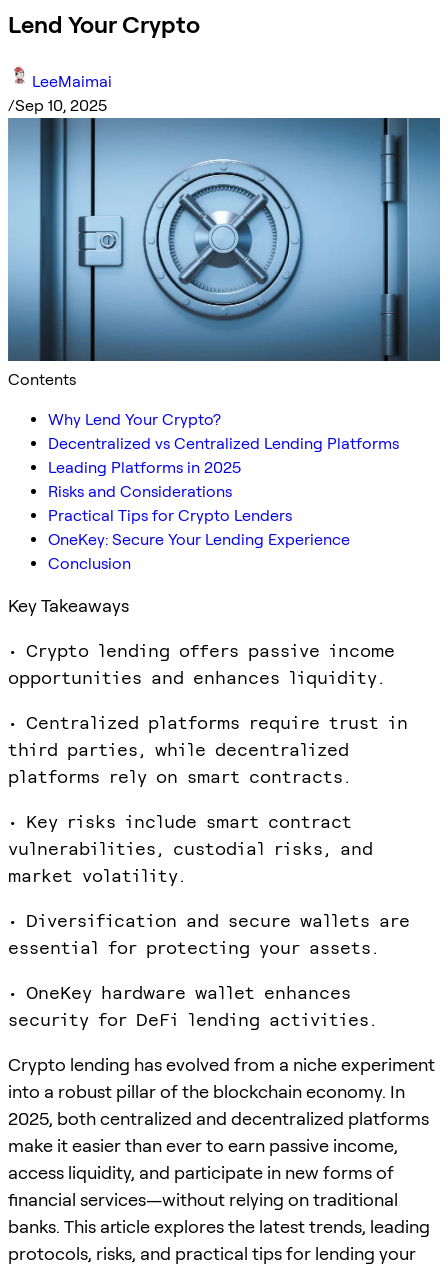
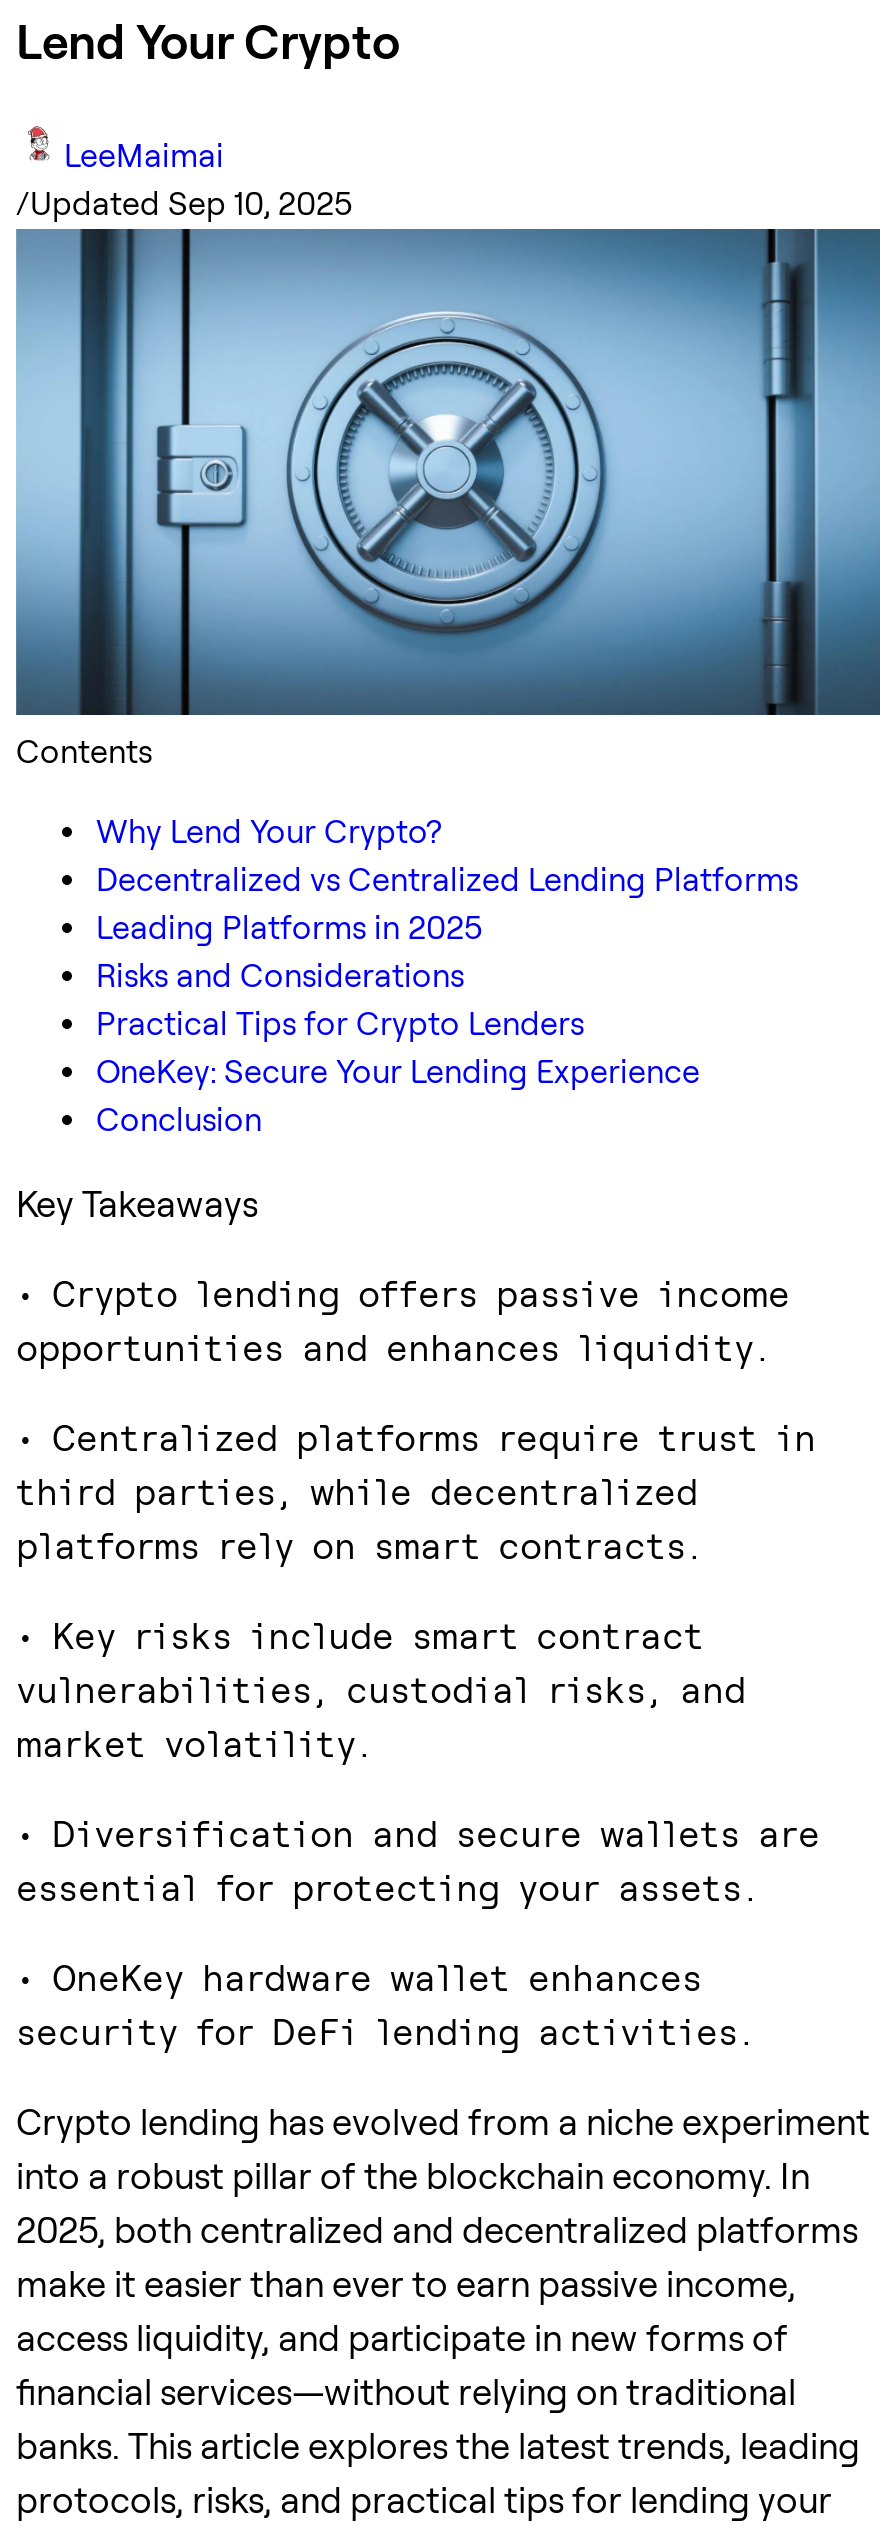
[8,96,107,115] /Sep 10, 2025 -> [16,185,352,223] /Updated Sep 10, 2025

